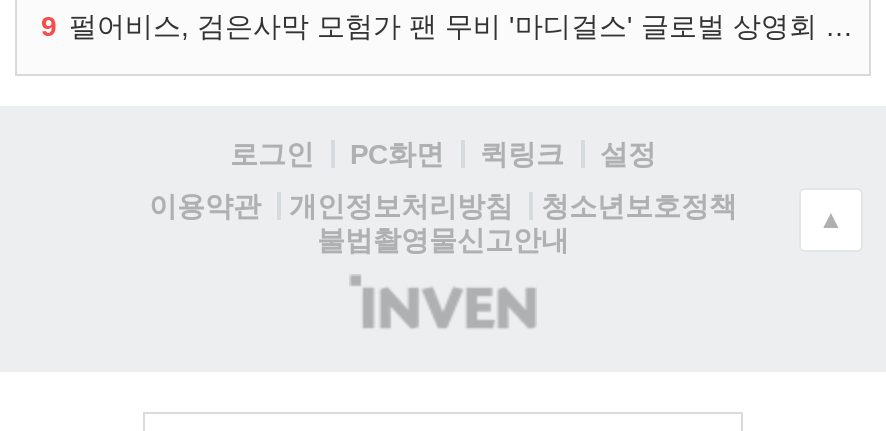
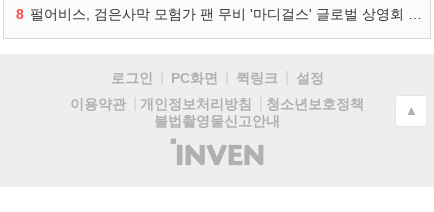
[41,10,57,42] 9 -> [16,6,24,22] 8

